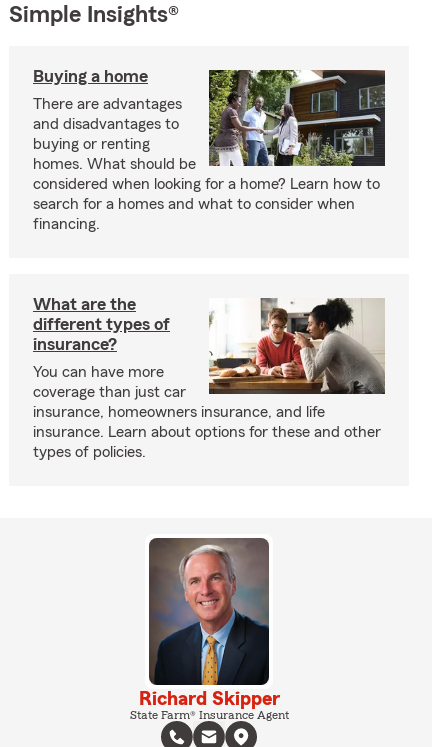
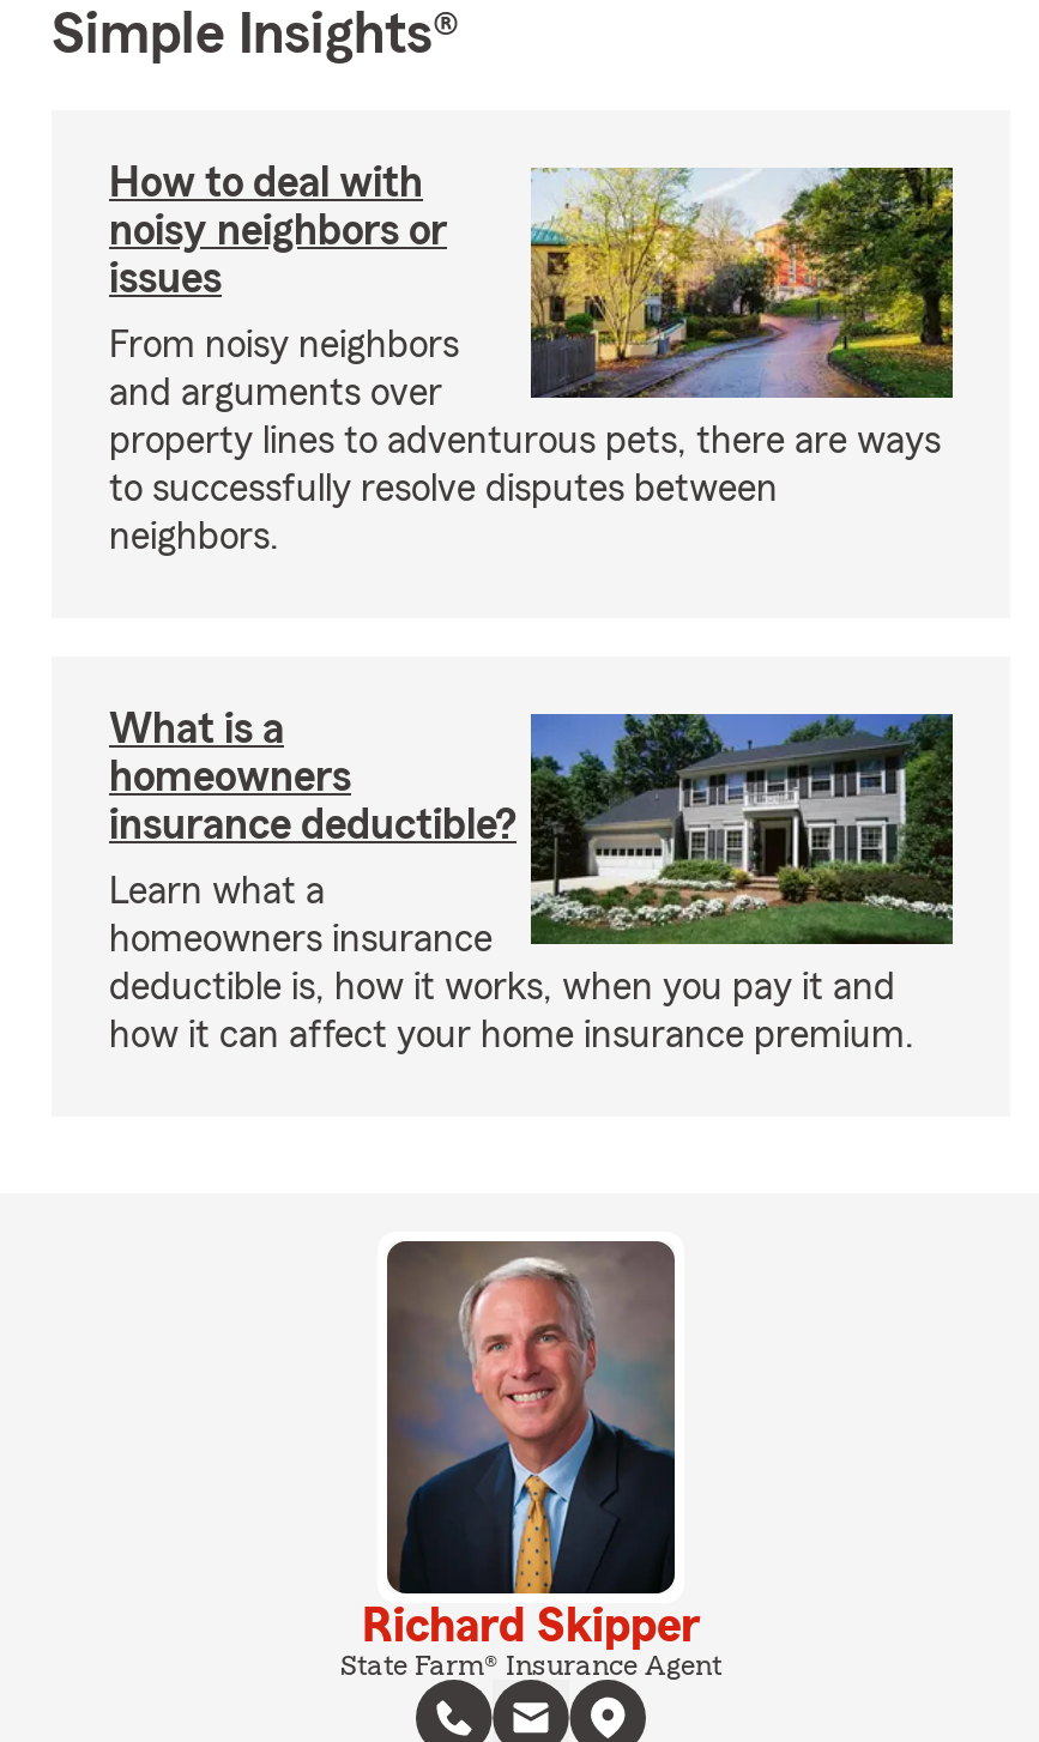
[33,67,148,85] Buying a home -> [109,161,447,300] How to deal with | noisy neighbors or | issues
[33,69,386,232] [image] | There are advantages | and disadvantages to | buying or renting | homes. What should be | considered when looking for a home? Learn how to | search for a homes and what to consider when | financing. -> [109,168,955,556] [image] | From noisy neighbors | and arguments over | property lines to adventurous pets, there are ways | to successfully resolve disputes between | neighbors.
[33,295,170,353] What are the | different types of | insurance? -> [109,707,517,846] What is a | homeowners | insurance deductible?
[33,298,385,460] [image] | You can have more | coverage than just car | insurance, homeowners insurance, and life | insurance. Learn about options for these and other | types of policies. -> [109,712,955,1054] [image] | Learn what a | homeowners insurance | deductible is, how it works, when you pay it and | how it can affect your home insurance premium.

